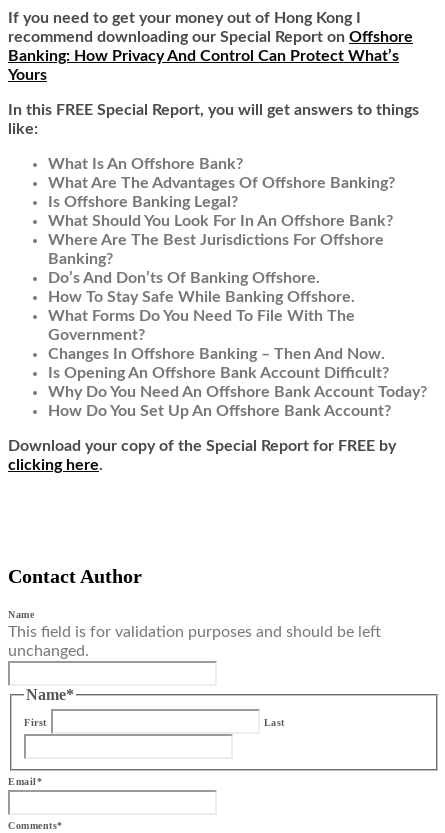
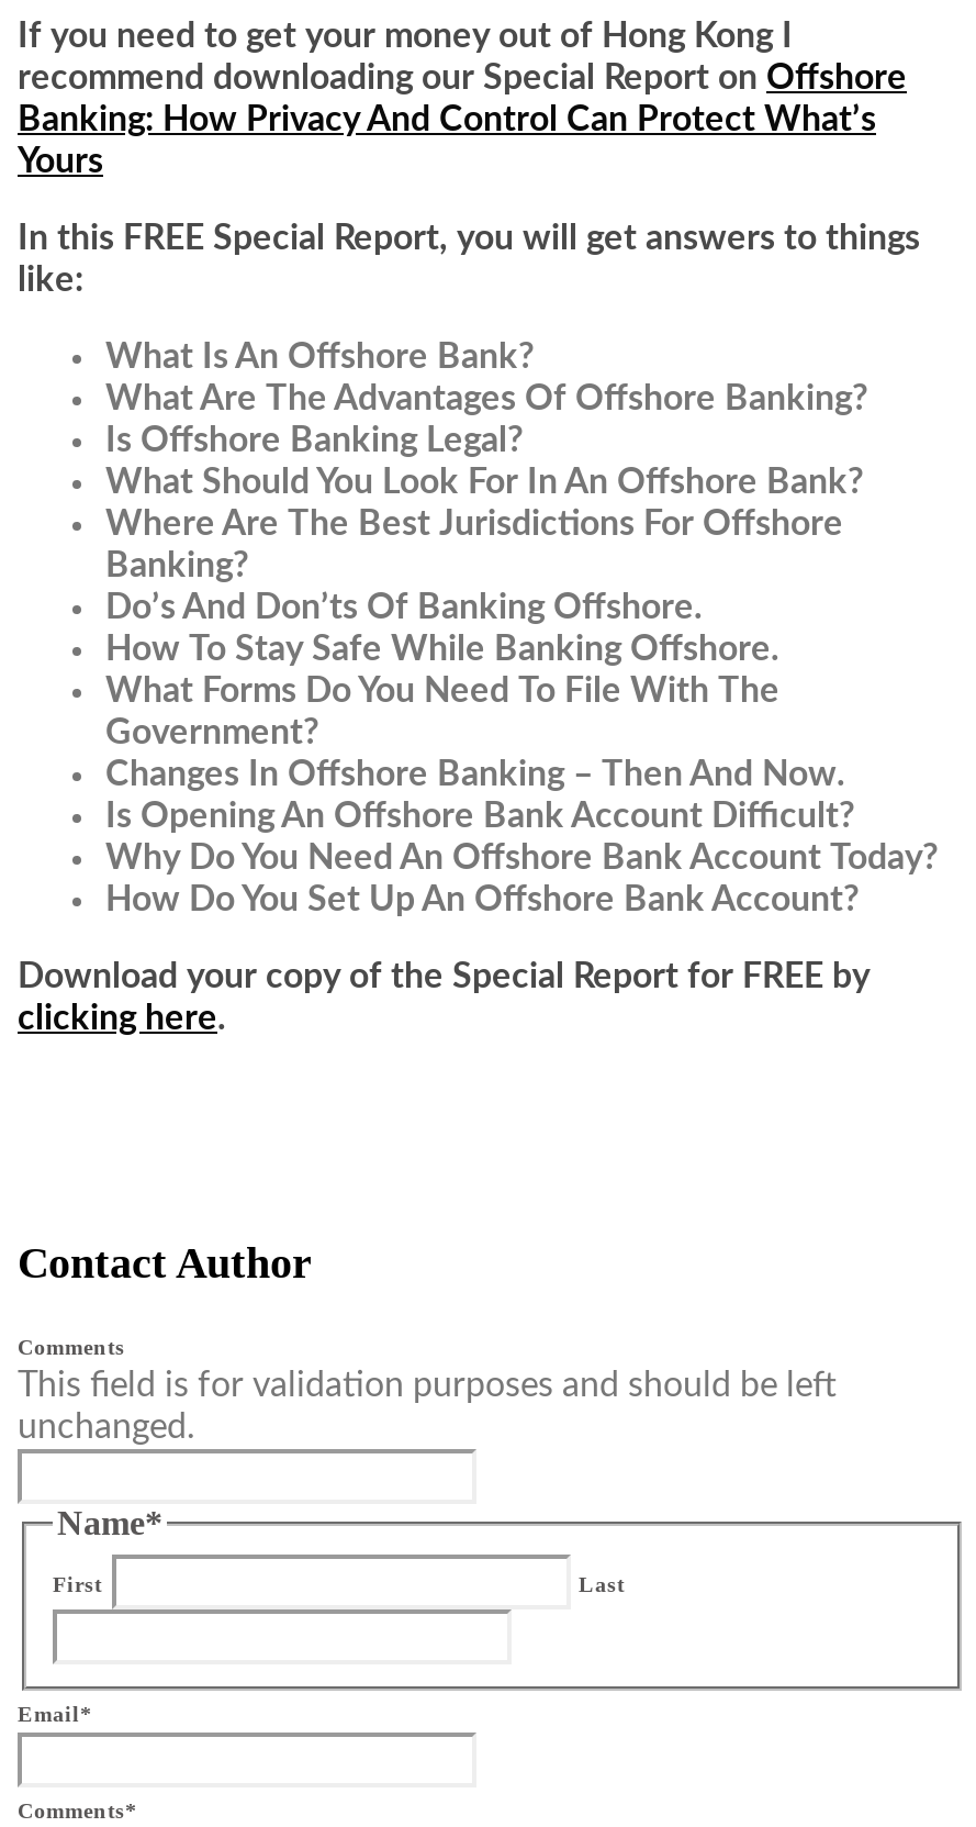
[8,609,34,620] Name -> [18,1334,125,1359] Comments

